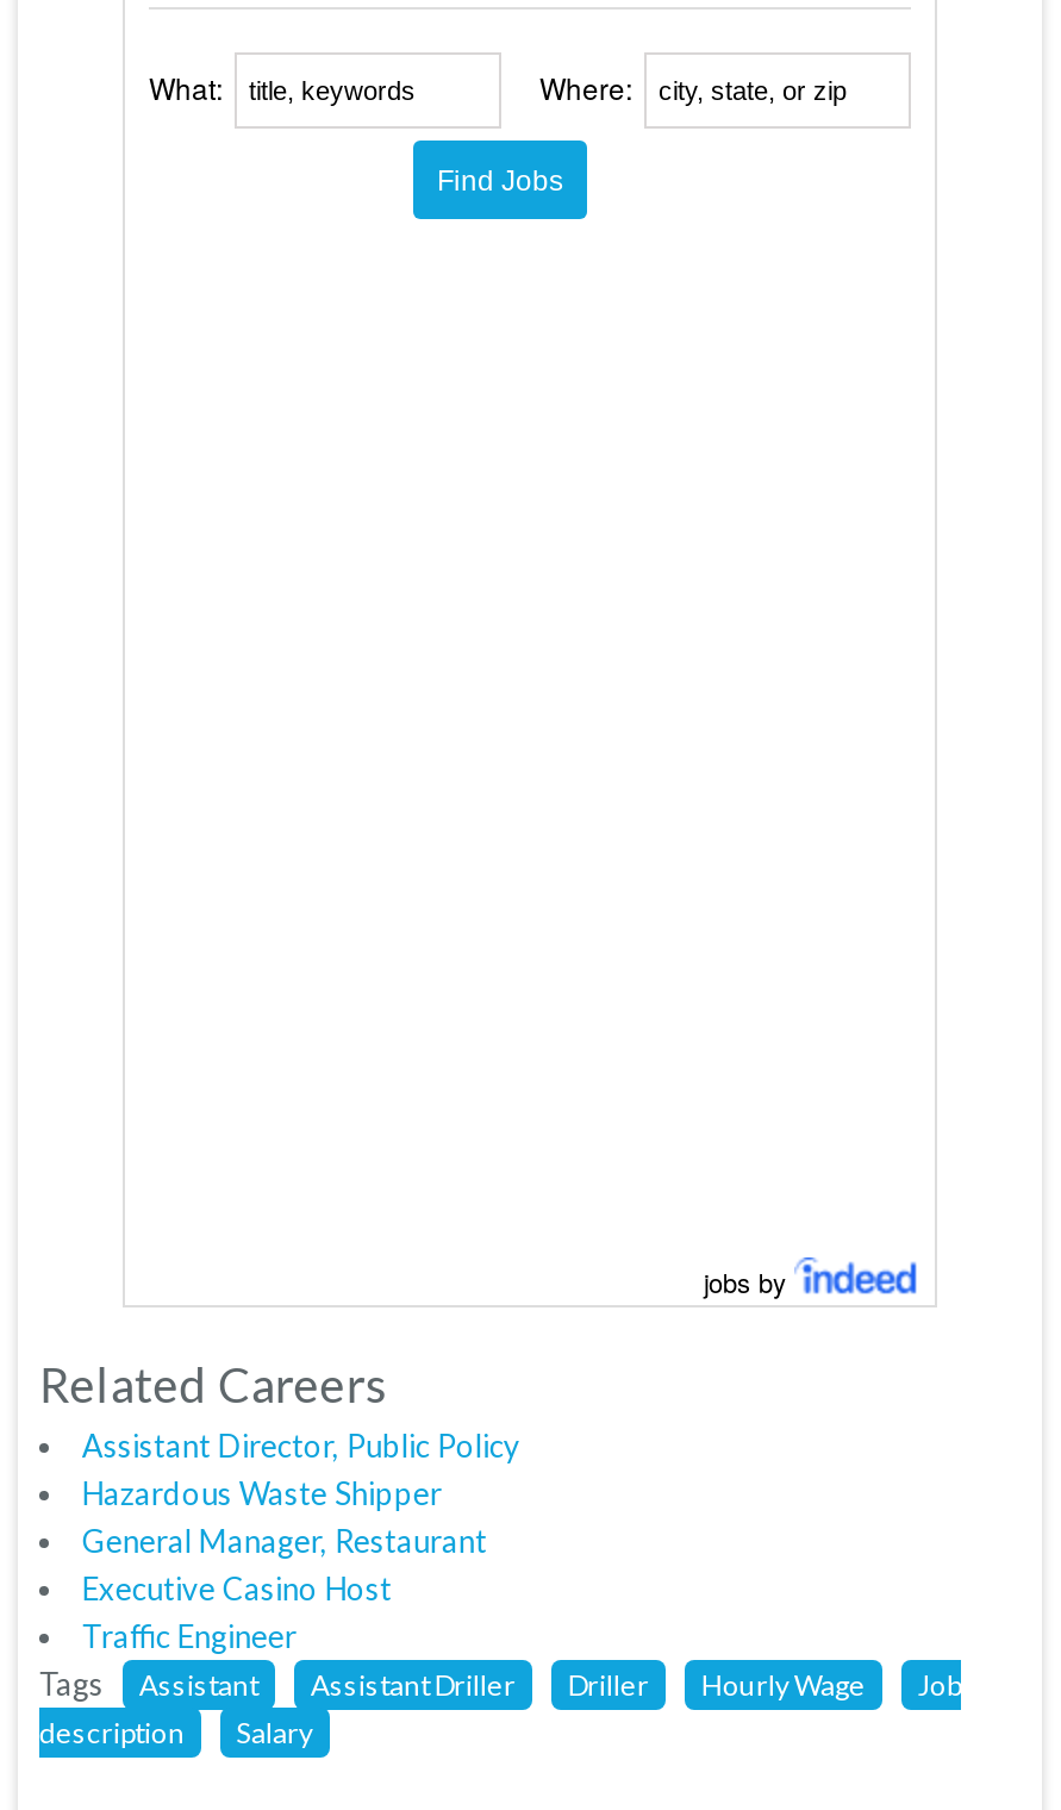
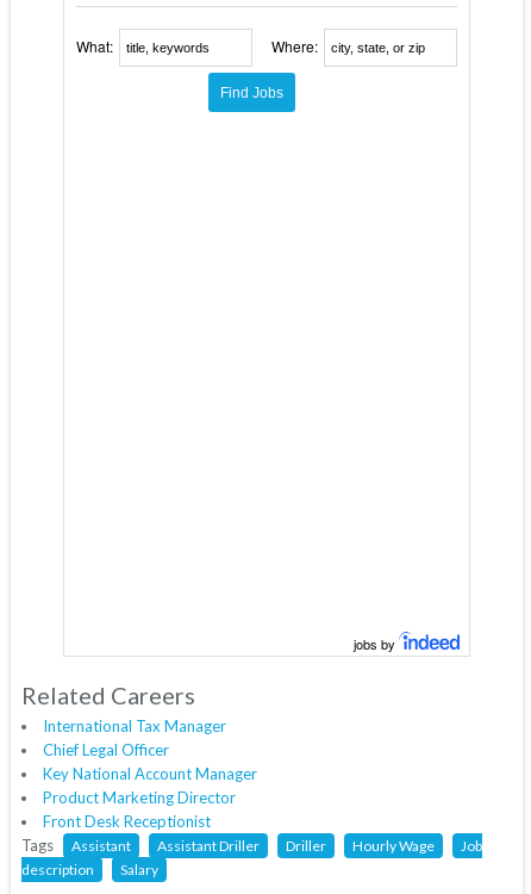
[82,1427,520,1656] Assistant Director, Public Policy | Hazardous Waste Shipper | General Manager, Restaurant | Executive Casino Host | Traffic Engineer -> [43,717,257,831] International Tax Manager | Chief Legal Officer | Key National Account Manager | Product Marketing Director | Front Desk Receptionist

